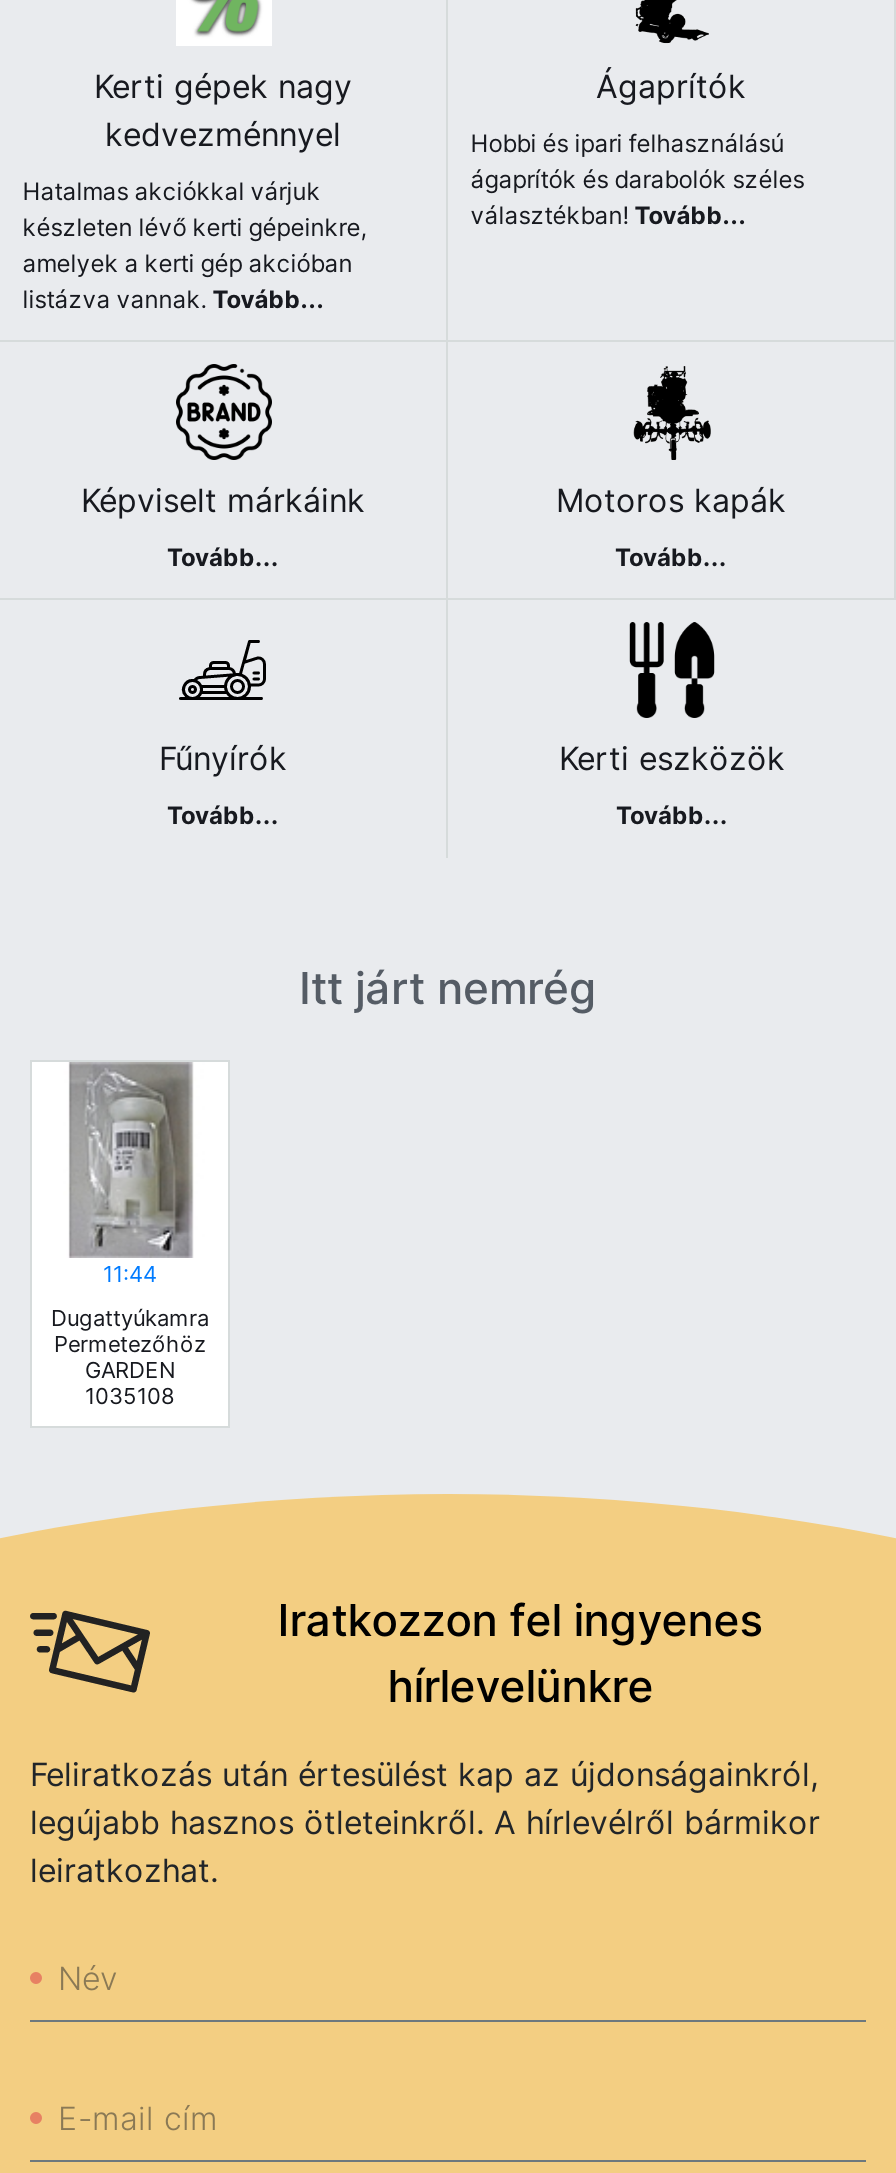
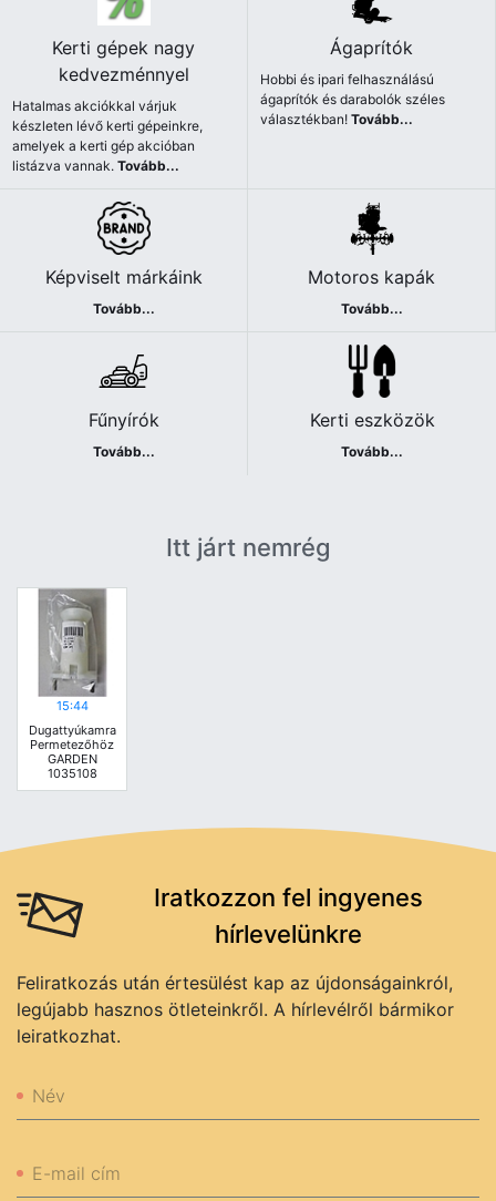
[103,1259,157,1287] 11:44 -> [56,697,88,713] 15:44

